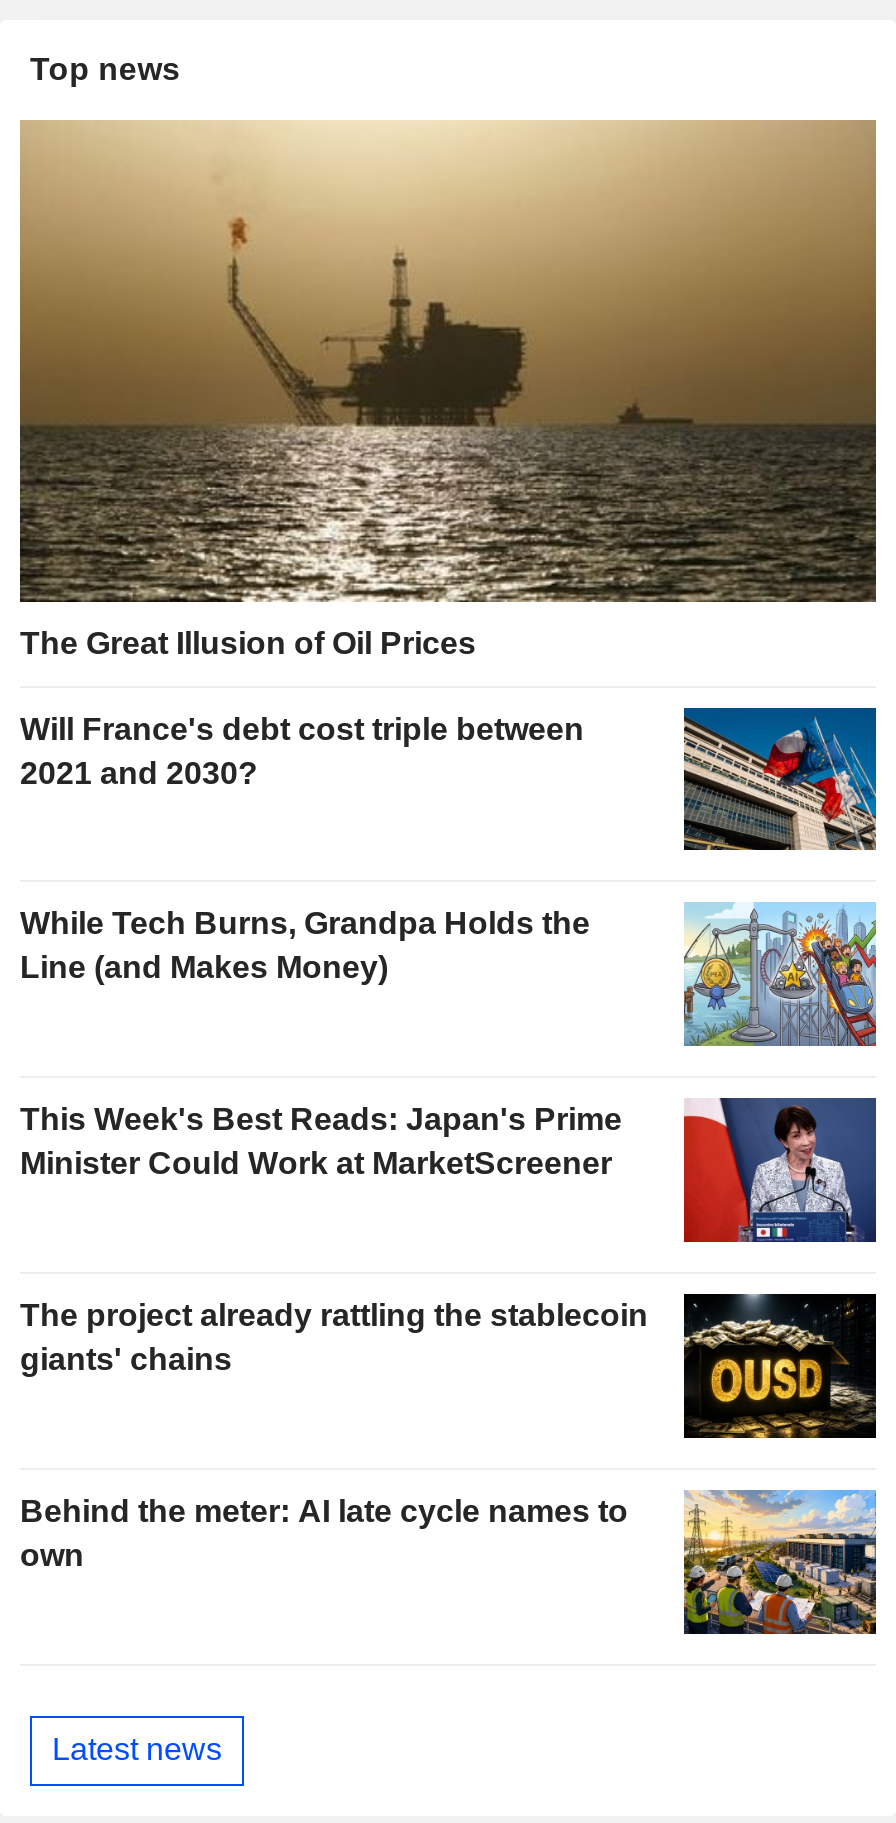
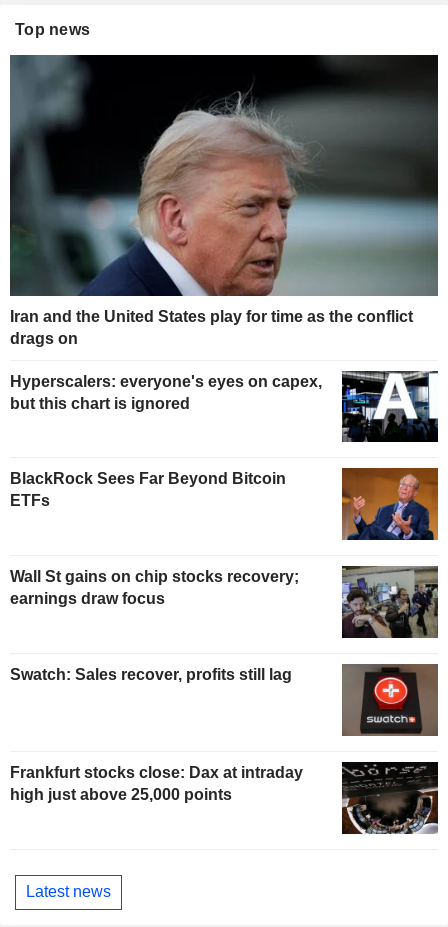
[18,118,878,659] [image] | The Great Illusion of Oil Prices -> [9,54,439,347] [image] | Iran and the United States play for time as the conflict | drags on
[20,711,584,789] Will France's debt cost triple between | 2021 and 2030? -> [10,373,322,412] Hyperscalers: everyone's eyes on capex, | but this chart is ignored
[682,706,878,852] [image] -> [342,370,439,443] [image]
[20,907,590,985] While Tech Burns, Grandpa Holds the | Line (and Makes Money) -> [10,470,286,509] BlackRock Sees Far Beyond Bitcoin | ETFs
[682,902,878,1048] [image] -> [341,467,439,541] [image]
[20,1103,622,1181] This Week's Best Reads: Japan's Prime | Minister Could Work at MarketScreener -> [10,568,299,607] Wall St gains on chip stocks recovery; | earnings draw focus
[682,1098,876,1244] [image] -> [341,565,438,639] [image]
[20,1298,648,1376] The project already rattling the stablecoin | giants' chains -> [10,666,292,683] Swatch: Sales recover, profits still lag
[682,1292,878,1440] [image] -> [341,663,439,737] [image]
[20,1488,878,1636] [image] | Behind the meter: AI late cycle names to | own -> [10,761,438,835] [image] | Frankfurt stocks close: Dax at intraday | high just above 25,000 points

